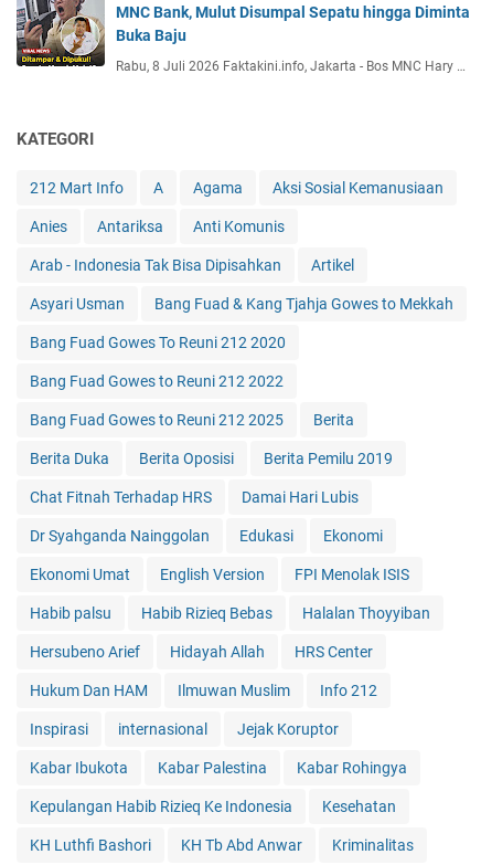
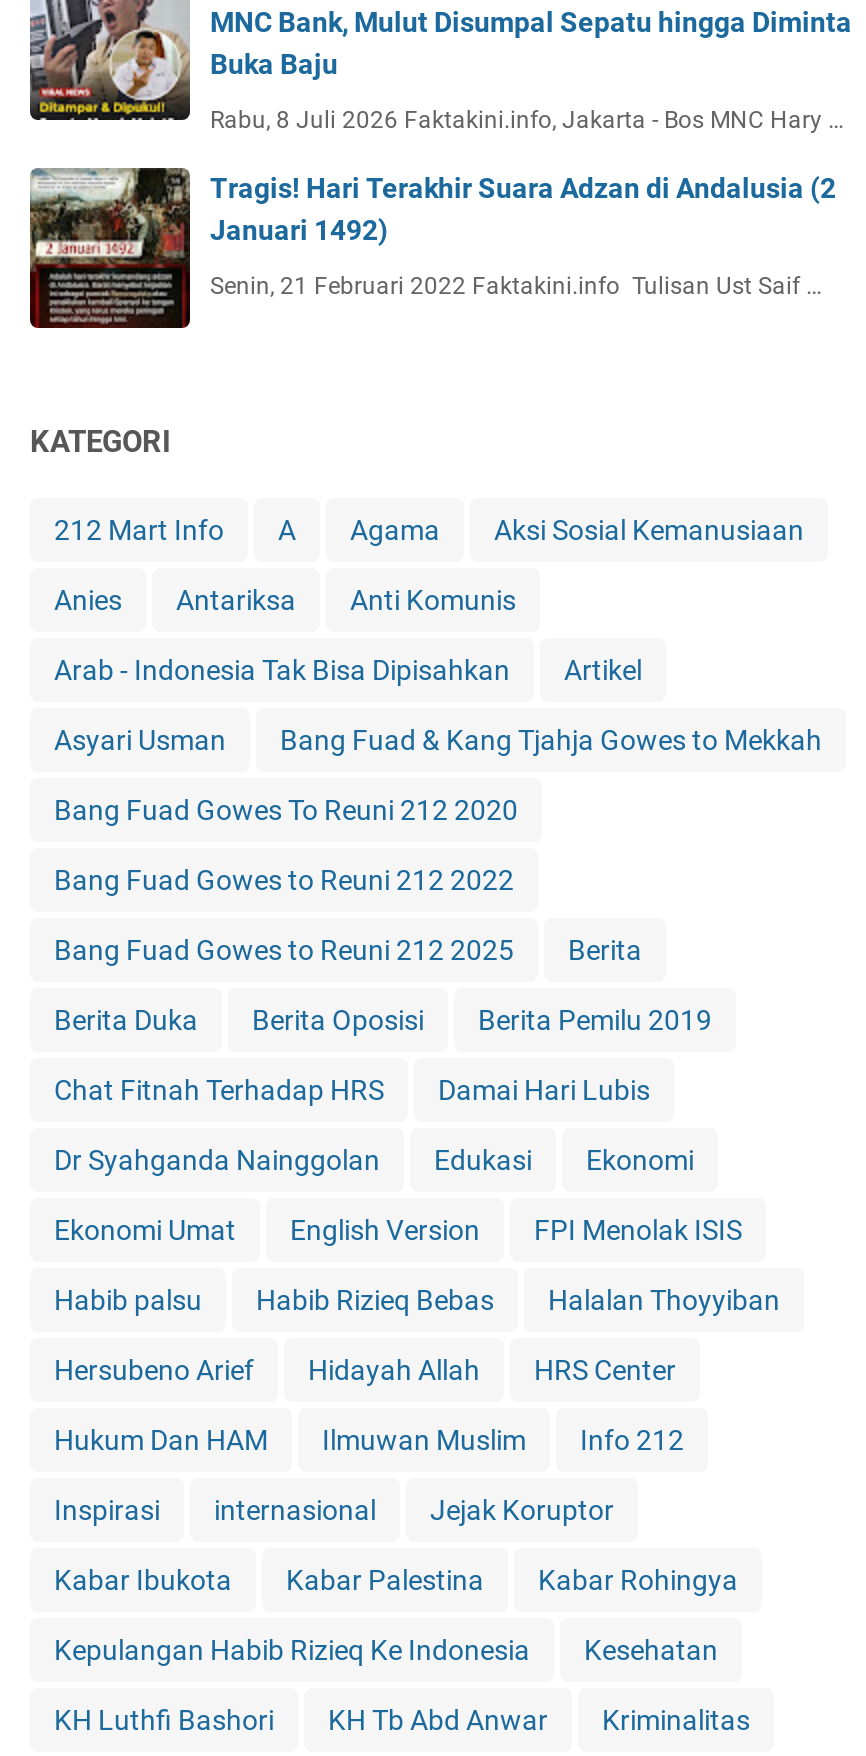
none -> [28,166,836,330] [image] | Tragis! Hari Terakhir Suara Adzan di Andalusia (2 | Januari 1492) | Senin, 21 Februari 2022 Faktakini.info Tulisan Ust Saif …

